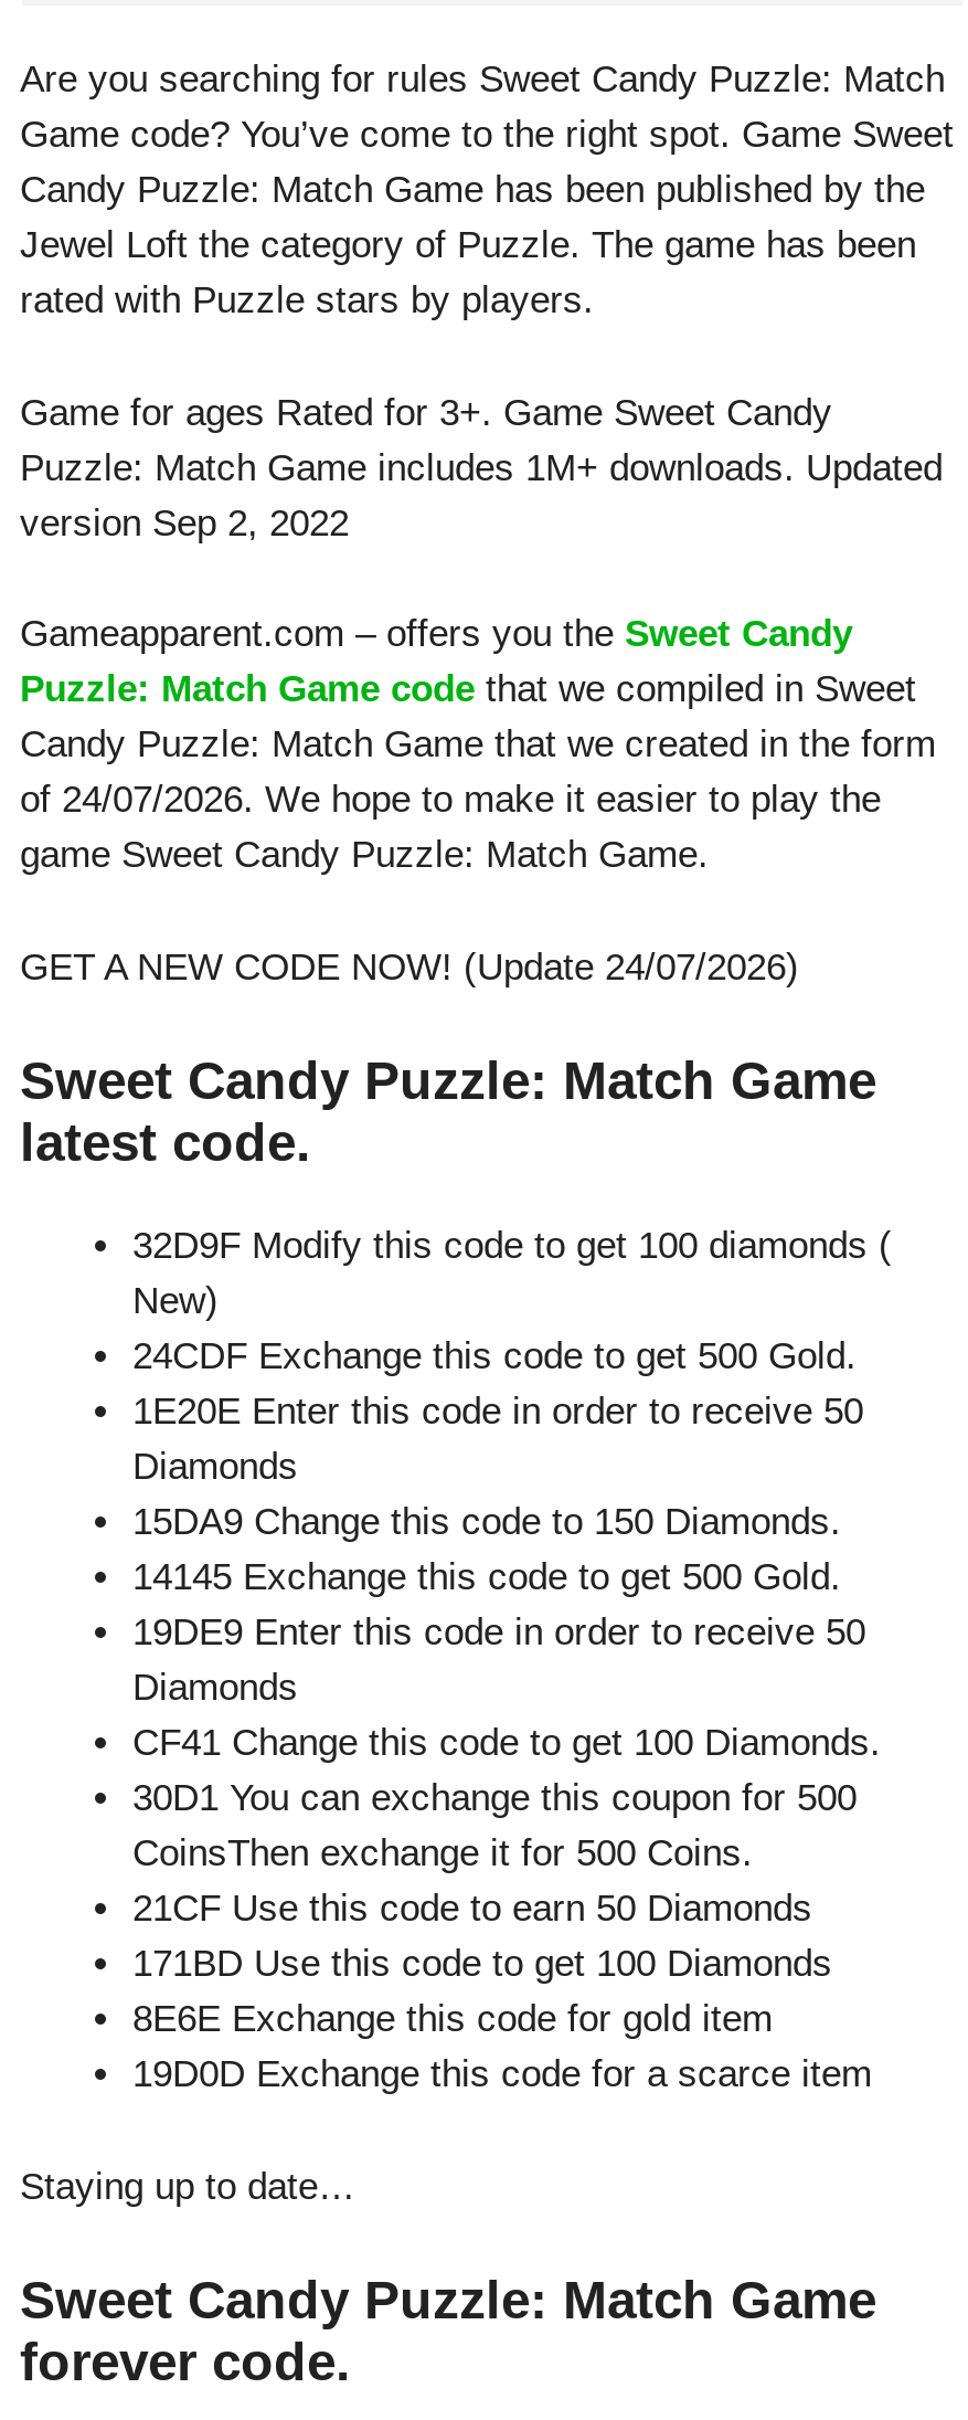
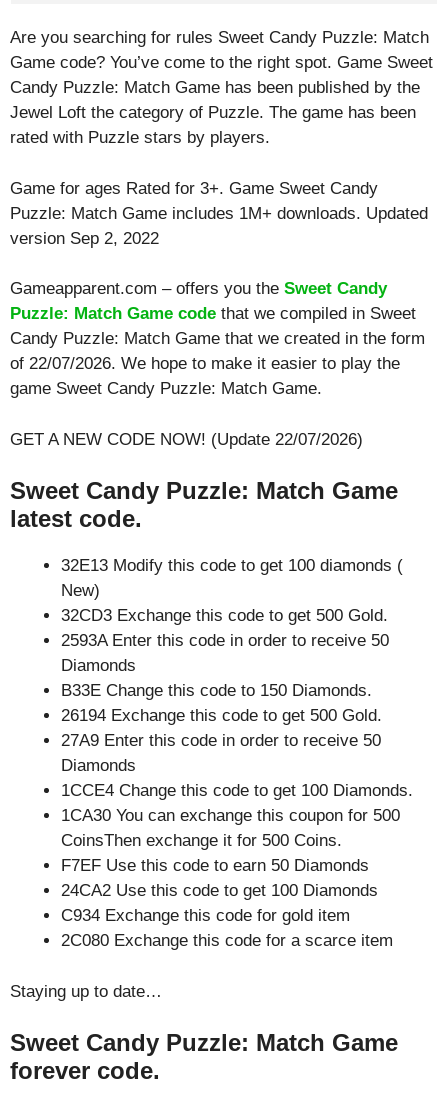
[20,779,881,821] of 24/07/2026. We hope to make it easier to play the -> [10,354,400,373] of 22/07/2026. We hope to make it easier to play the
[20,945,799,987] GET A NEW CODE NOW! (Update 24/07/2026) -> [10,429,363,448] GET A NEW CODE NOW! (Update 22/07/2026)
[132,1225,892,1267] 32D9F Modify this code to get 100 diamonds ( -> [61,556,403,575] 32E13 Modify this code to get 100 diamonds (
[132,1335,857,1377] 24CDF Exchange this code to get 500 Gold. -> [61,606,388,625] 32CD3 Exchange this code to get 500 Gold.
[132,1391,863,1433] 1E20E Enter this code in order to receive 50 -> [61,631,389,650] 2593A Enter this code in order to receive 50
[132,1501,841,1543] 15DA9 Change this code to 150 Diamonds. -> [61,681,372,700] B33E Change this code to 150 Diamonds.
[132,1556,841,1598] 14145 Exchange this code to get 500 Gold. -> [61,706,382,725] 26194 Exchange this code to get 500 Gold.
[132,1611,865,1653] 19DE9 Enter this code in order to receive 50 -> [61,731,381,750] 27A9 Enter this code in order to receive 50
[132,1722,881,1764] CF41 Change this code to get 100 Diamonds. -> [61,781,413,800] 1CCE4 Change this code to get 100 Diamonds.
[132,1777,857,1819] 30D1 You can exchange this coupon for 500 -> [61,806,400,825] 1CA30 You can exchange this coupon for 500
[132,1888,812,1930] 21CF Use this code to earn 50 Diamonds -> [61,856,369,875] F7EF Use this code to earn 50 Diamonds
[132,1943,832,1985] 171BD Use this code to get 100 Diamonds -> [61,881,378,900] 24CA2 Use this code to get 100 Diamonds
[132,1998,773,2040] 8E6E Exchange this code for gold item -> [61,906,350,925] C934 Exchange this code for gold item
[132,2053,872,2095] 19D0D Exchange this code for a scarce item -> [61,931,393,950] 2C080 Exchange this code for a scarce item

